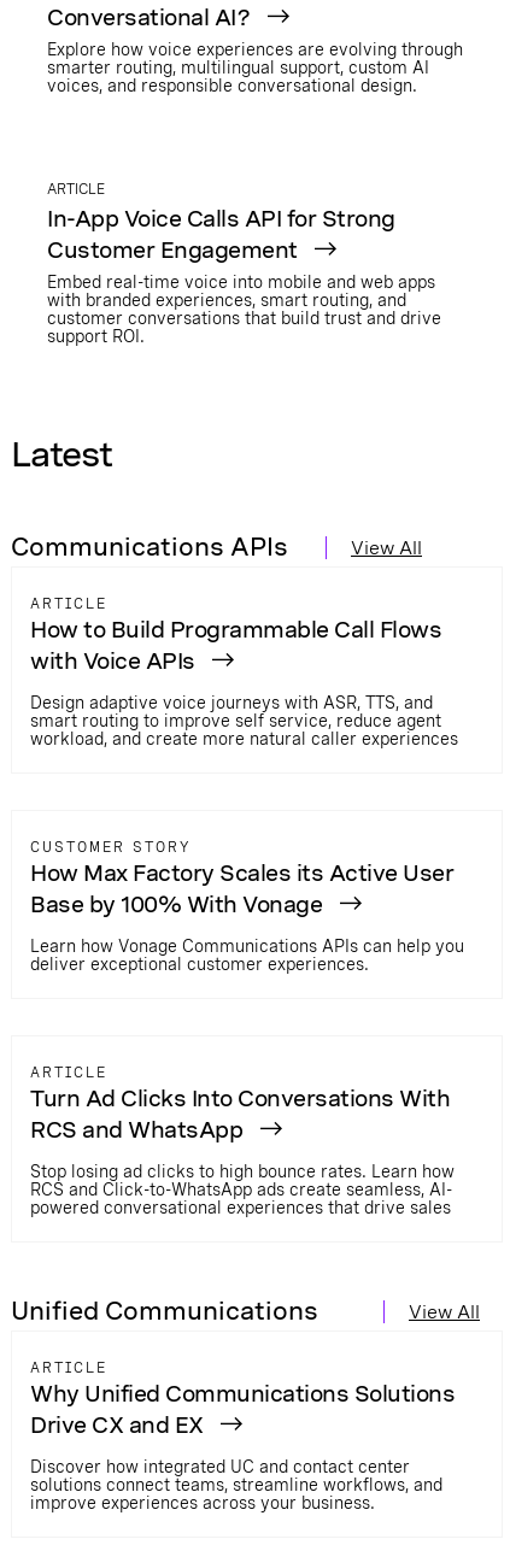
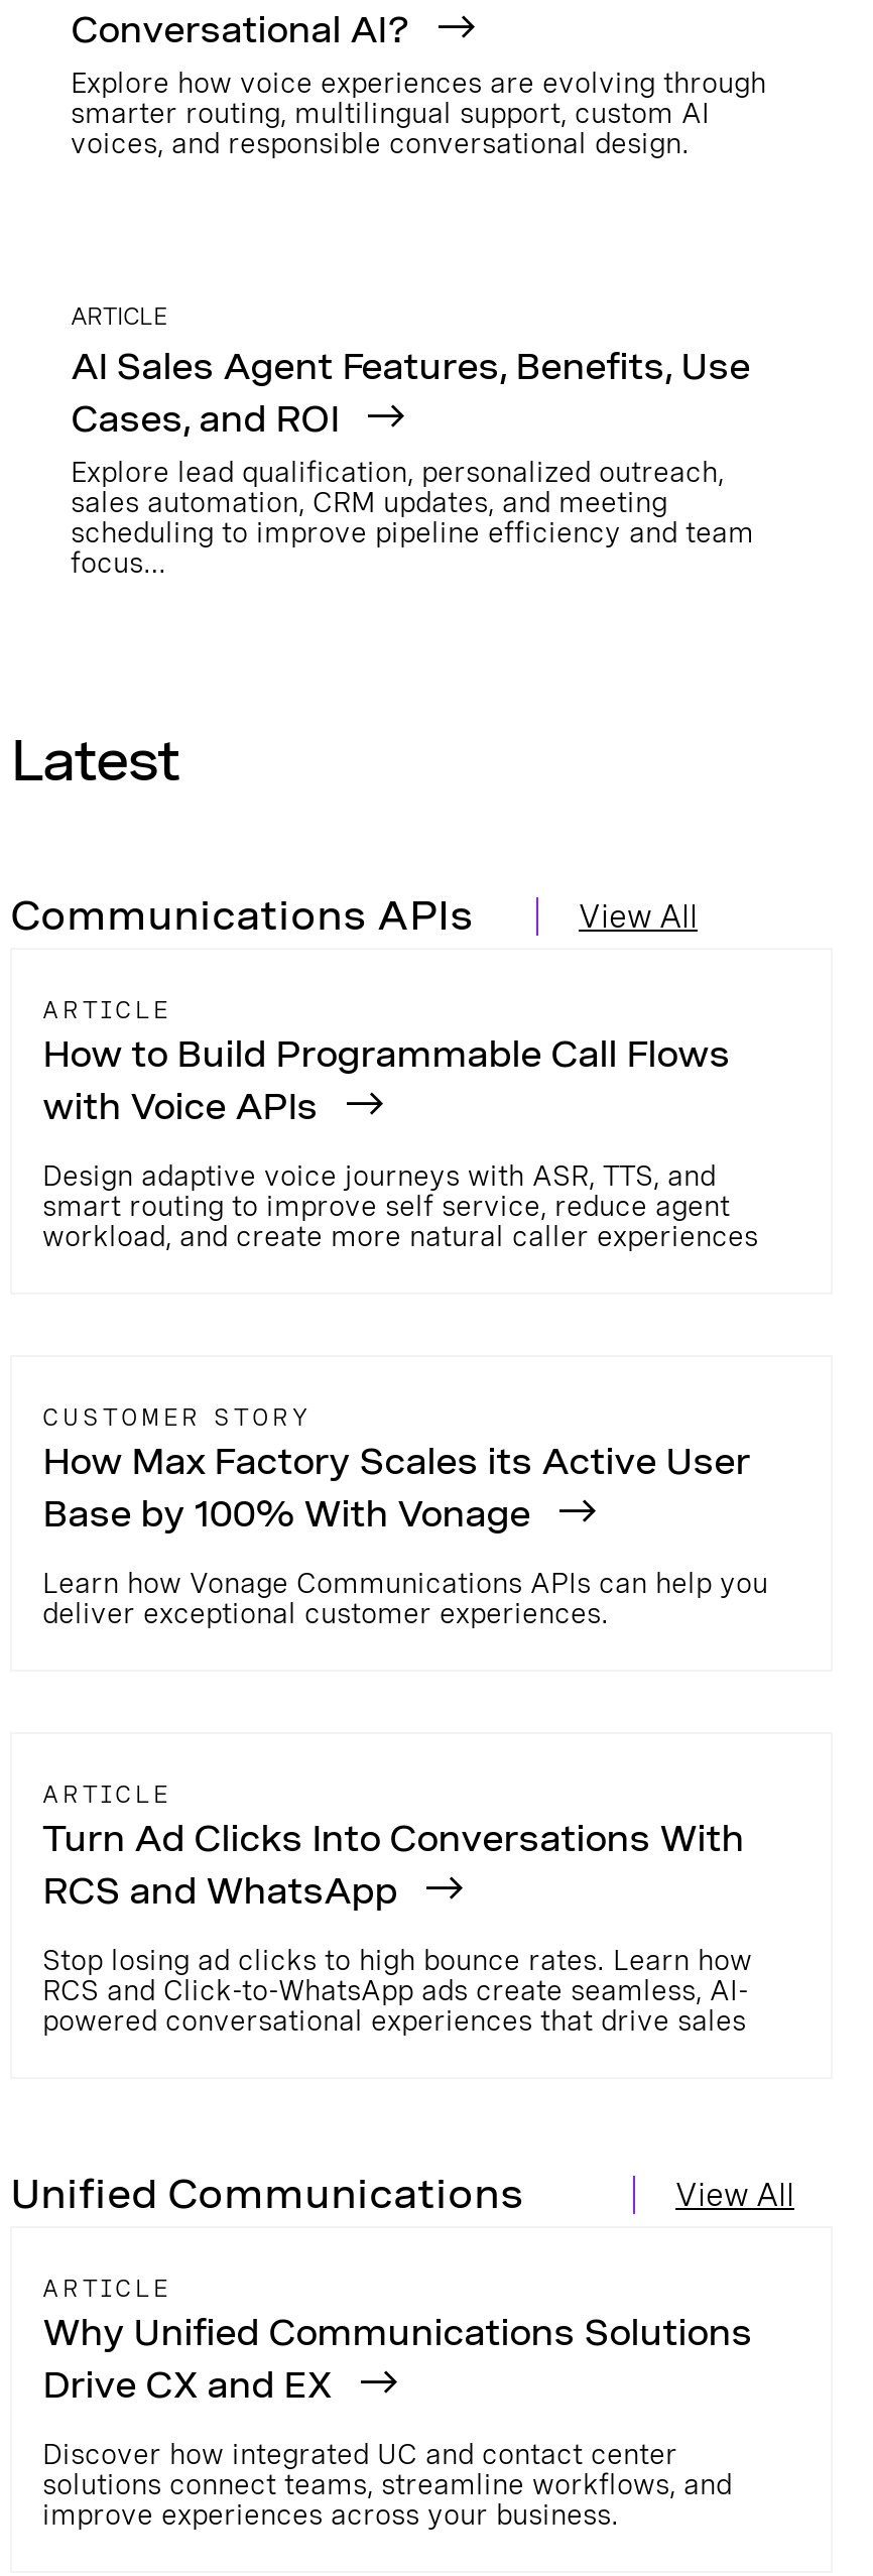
[47,206,441,346] In-App Voice Calls API for Strong | Customer Engagement | Embed real-time voice into mobile and web apps | with branded experiences, smart routing, and | customer conversations that build trust and drive | support ROI. -> [71,345,754,579] AI Sales Agent Features, Benefits, Use | Cases, and ROI | Explore lead qualification, personalized outreach, | sales automation, CRM updates, and meeting | scheduling to improve pipeline efficiency and team | focus…

